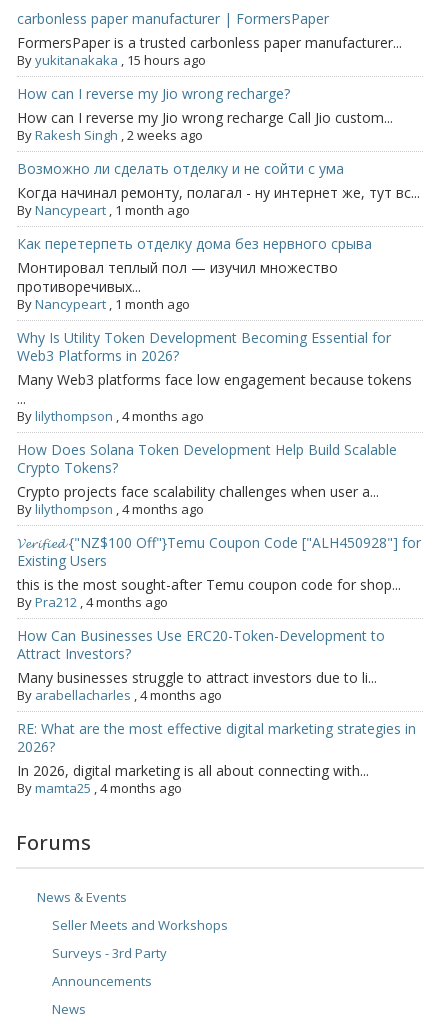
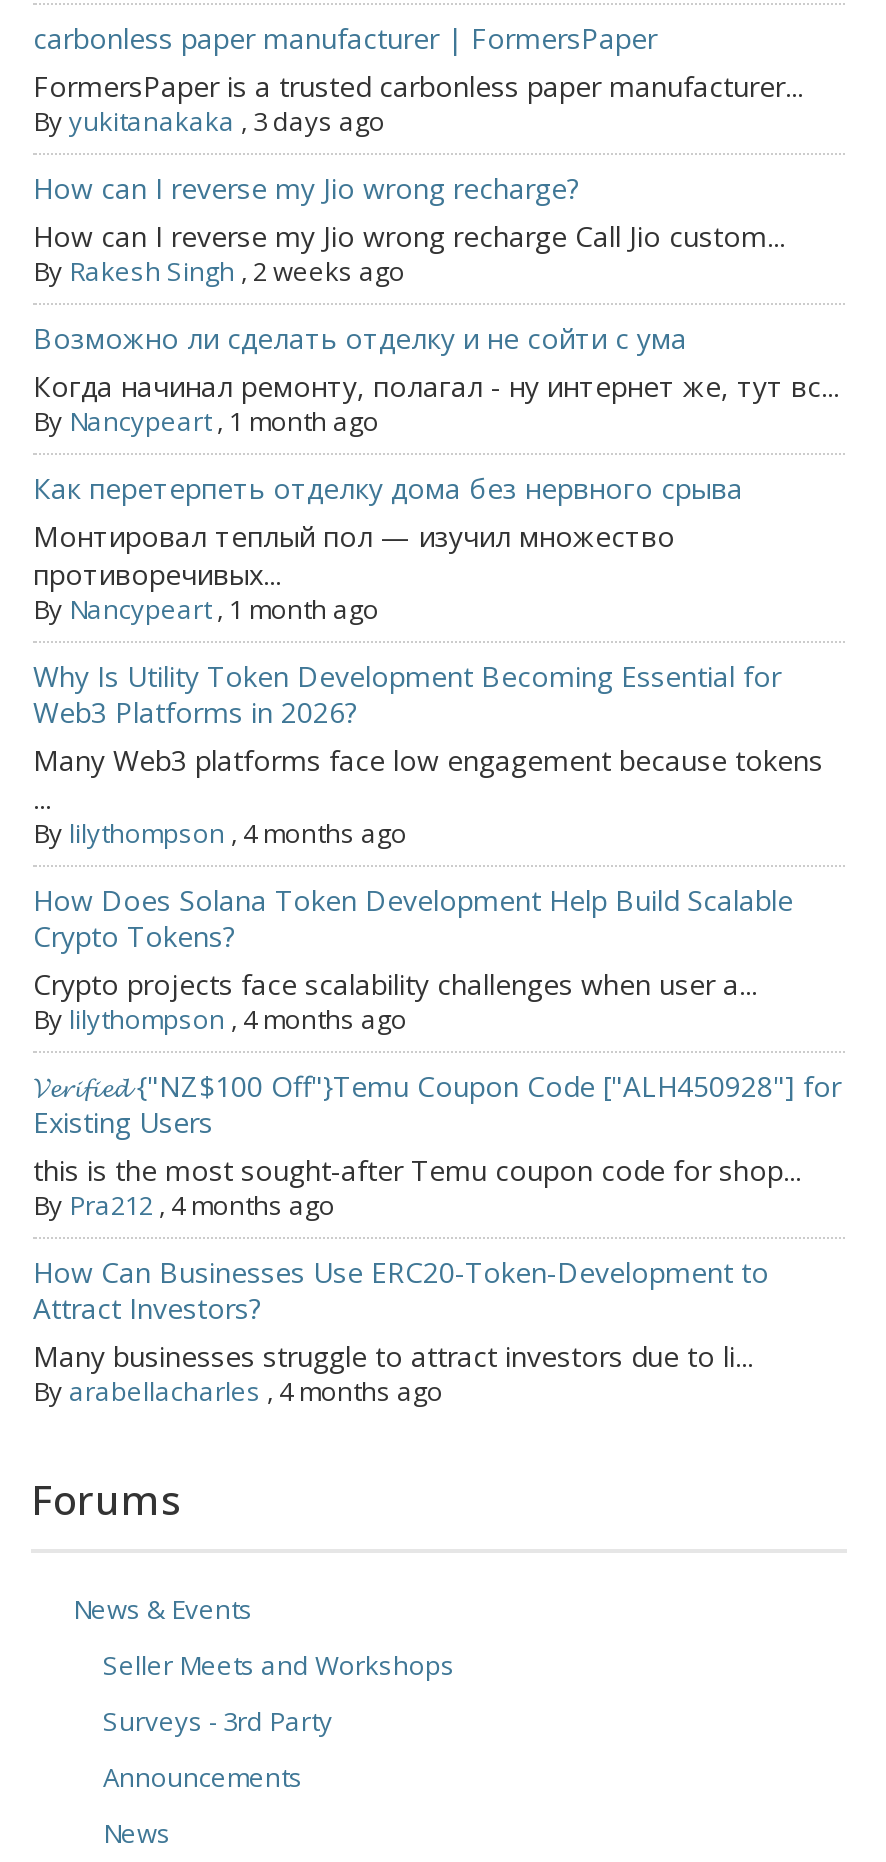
[17,51,206,69] By yukitanakaka, 15 hours ago -> [33,102,385,138] By yukitanakaka, 3 days ago
[17,719,416,797] RE: What are the most effective digital marketing strategies in | 2026? | In 2026, digital marketing is all about connecting with... | By mamta25, 4 months ago -> none

